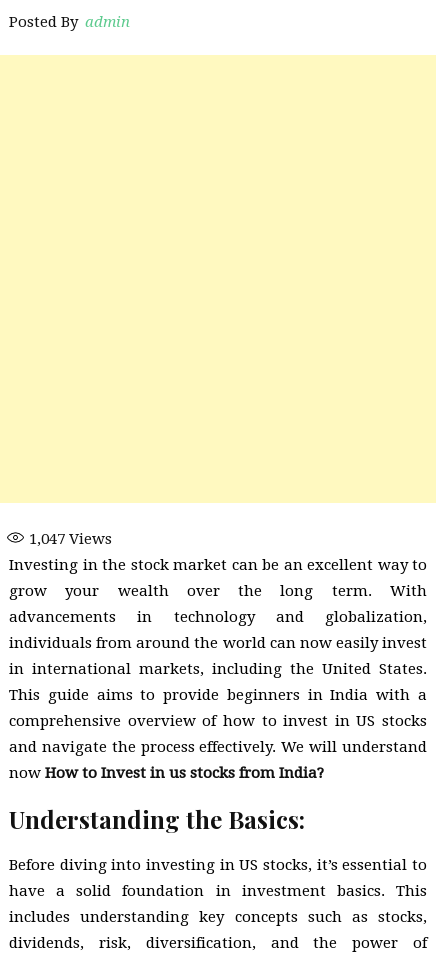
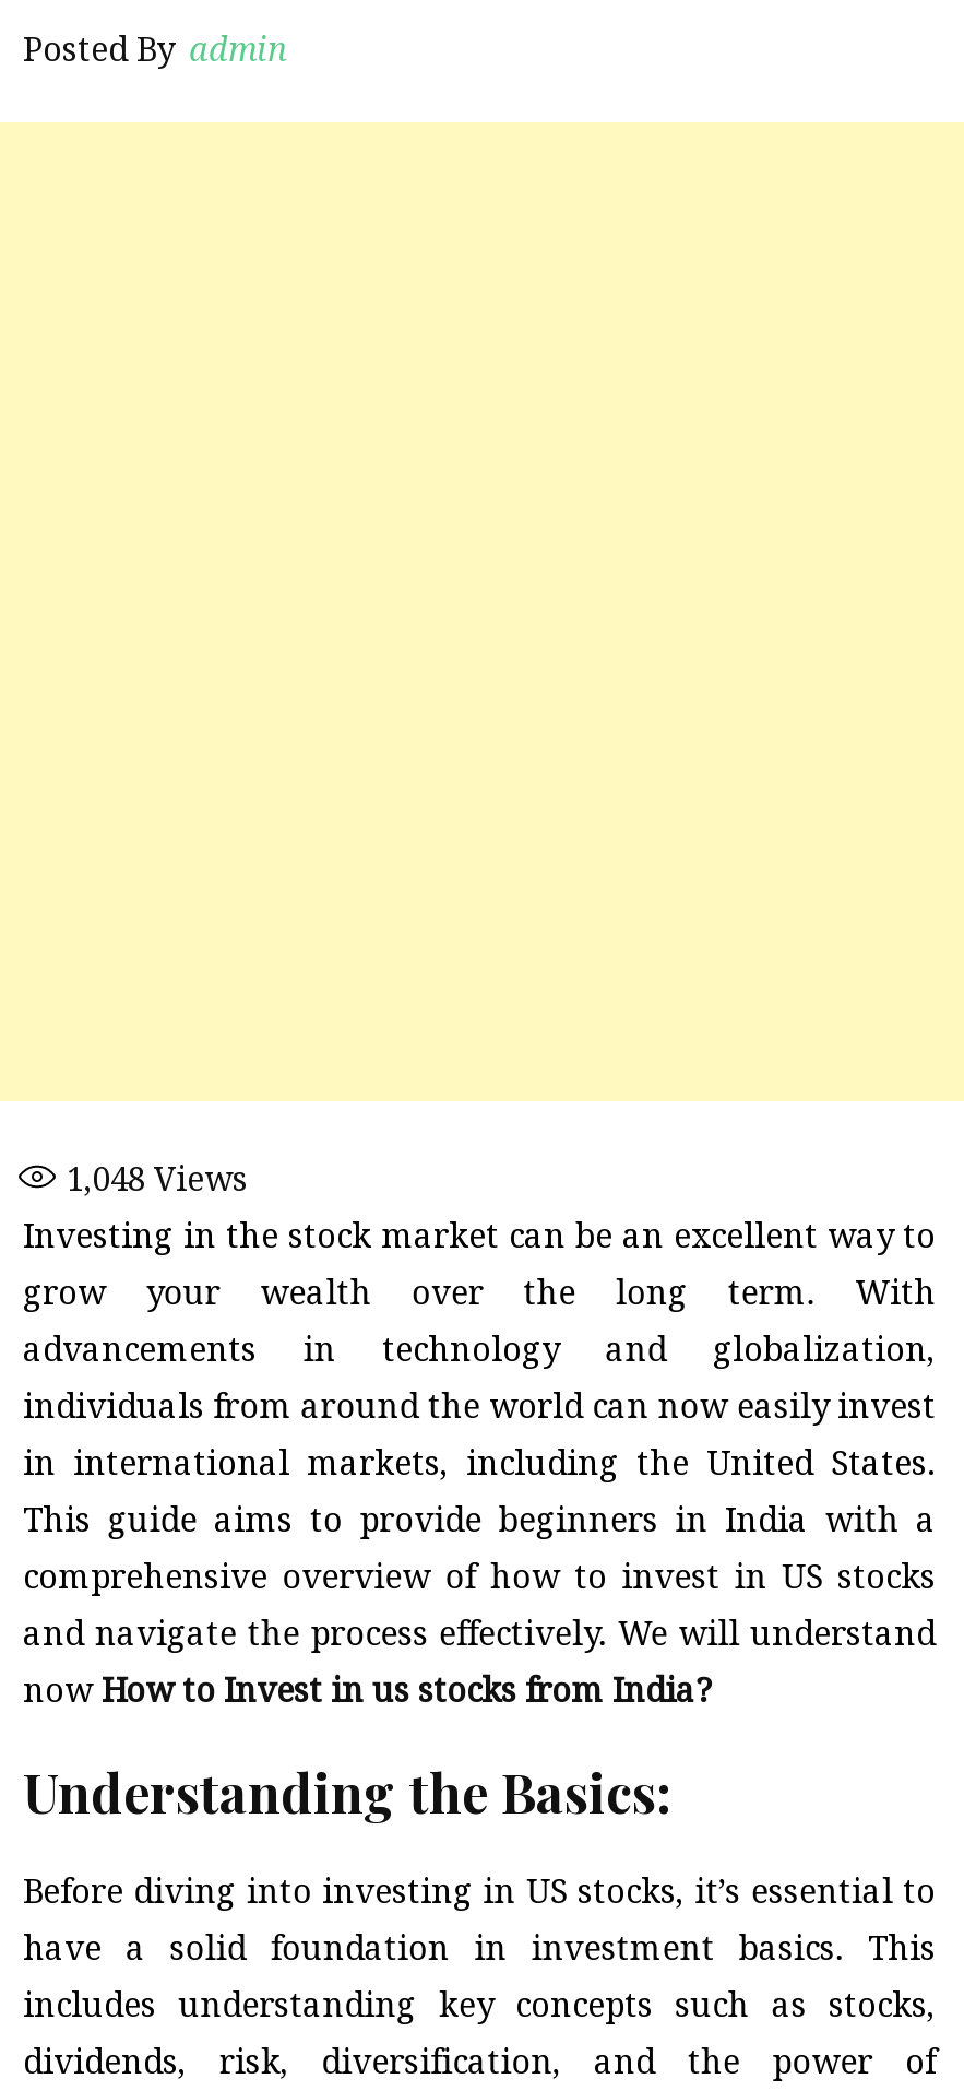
[29,530,112,548] 1,047 Views -> [67,1161,248,1200] 1,048 Views

